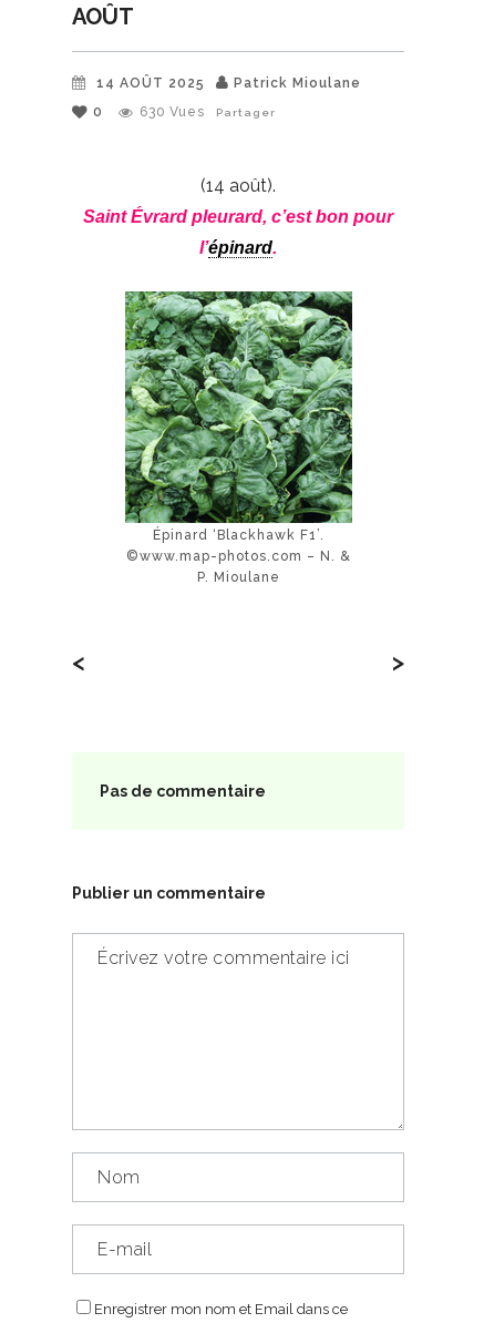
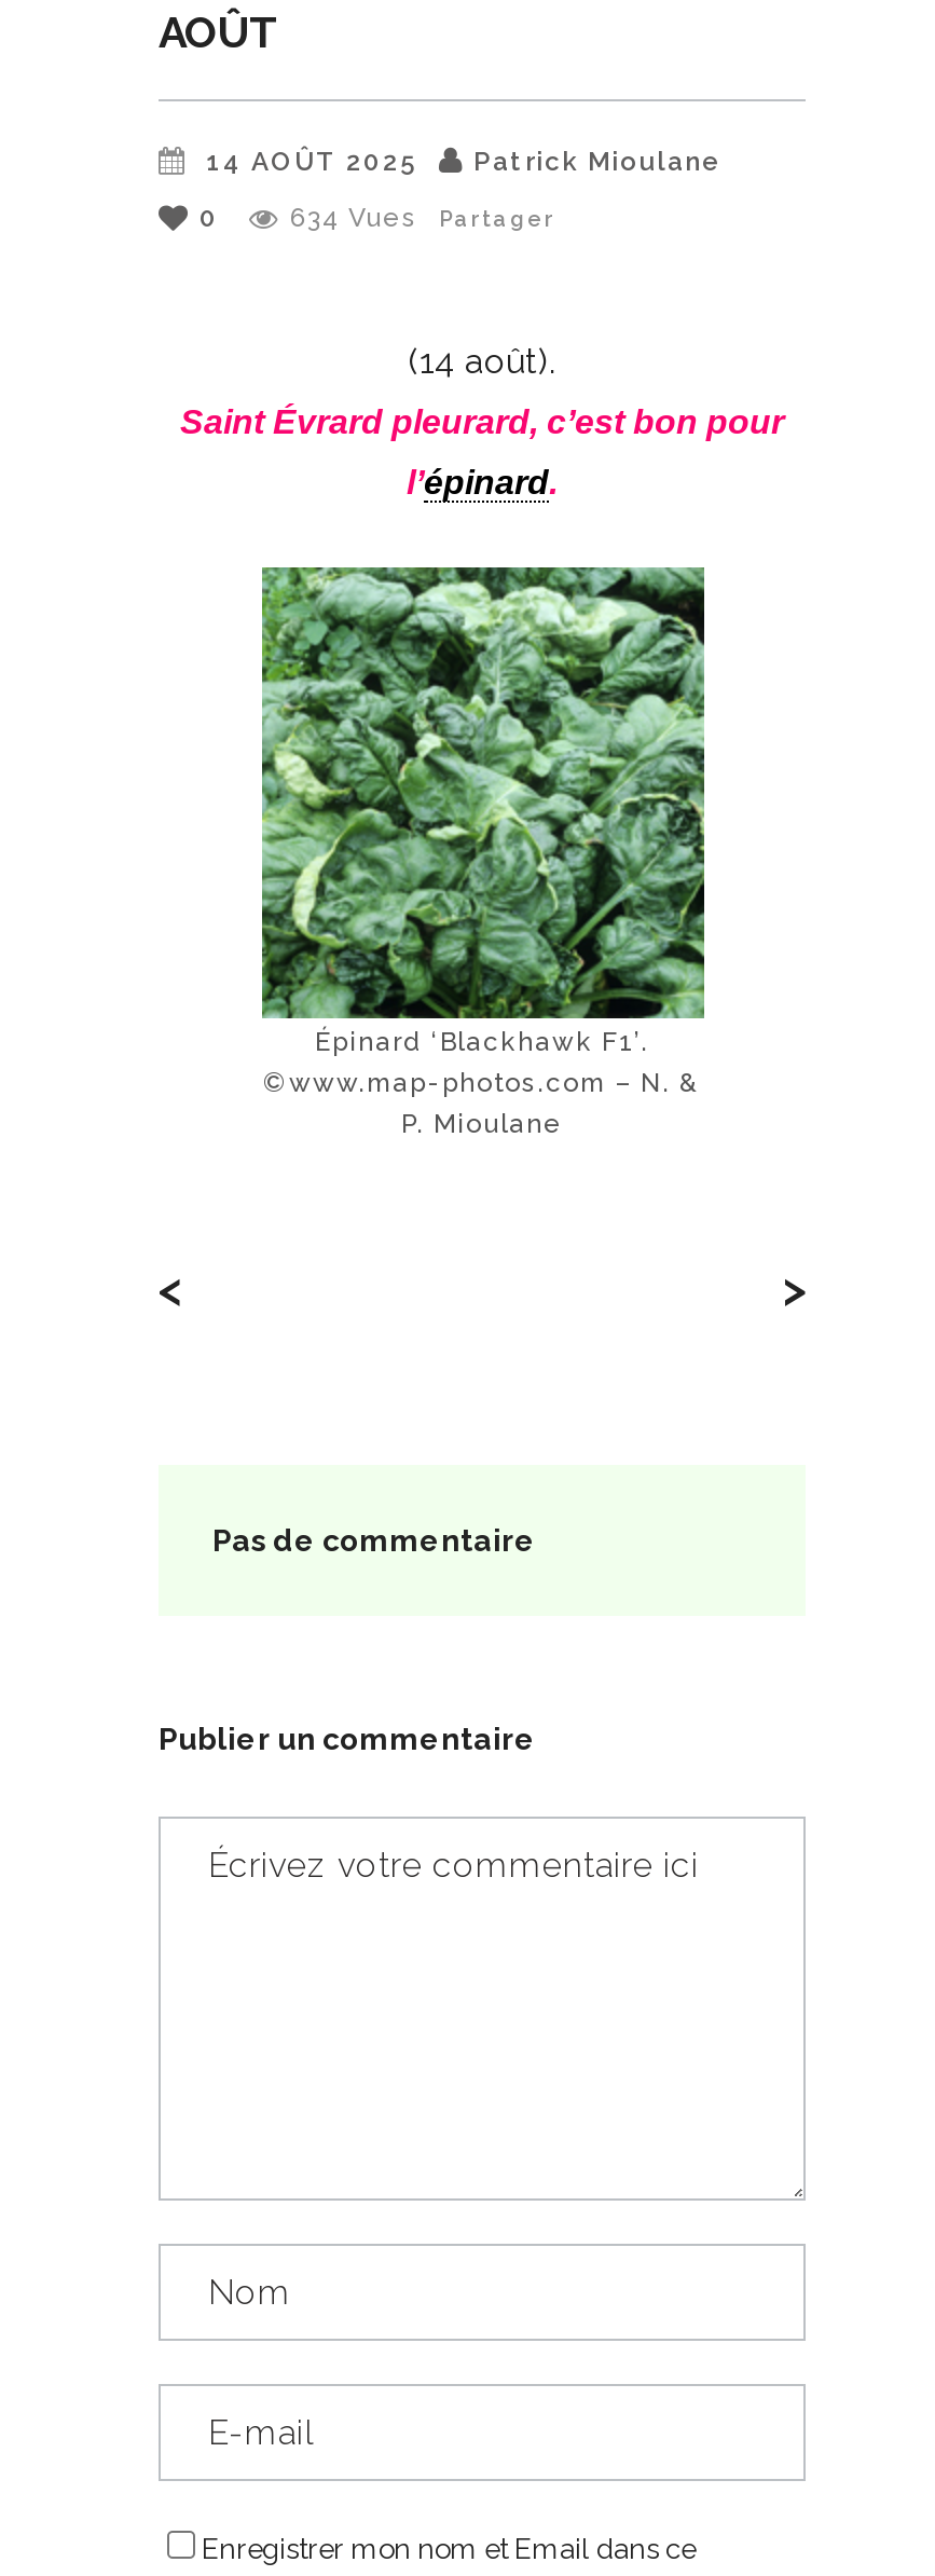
[140,104,276,120] 630 Vues Partager -> [290,203,555,234] 634 Vues Partager

